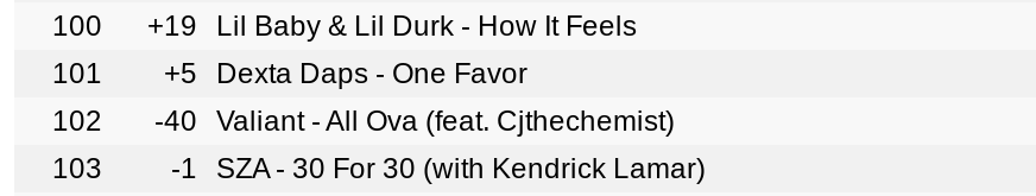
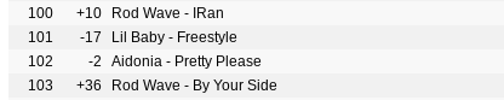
[147,10,637,43] +19 Lil Baby & Lil Durk - How It Feels -> [76,5,224,22] +10 Rod Wave - IRan
[164,57,528,90] +5 Dexta Daps - One Favor -> [80,29,237,46] -17 Lil Baby - Freestyle
[154,105,675,138] -40 Valiant - All Ova (feat. Cjthechemist) -> [88,53,262,70] -2 Aidonia - Pretty Please
[171,152,706,185] -1 SZA - 30 For 30 (with Kendrick Lamar) -> [76,77,277,94] +36 Rod Wave - By Your Side

